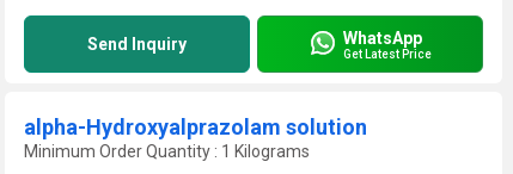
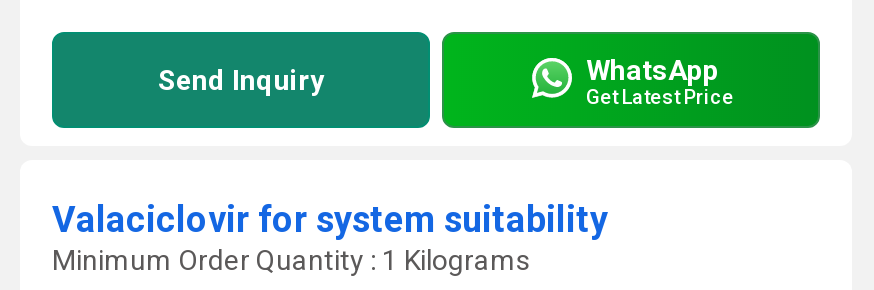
[24,114,367,139] alpha-Hydroxyalprazolam solution -> [52,198,608,240] Valaciclovir for system suitability

